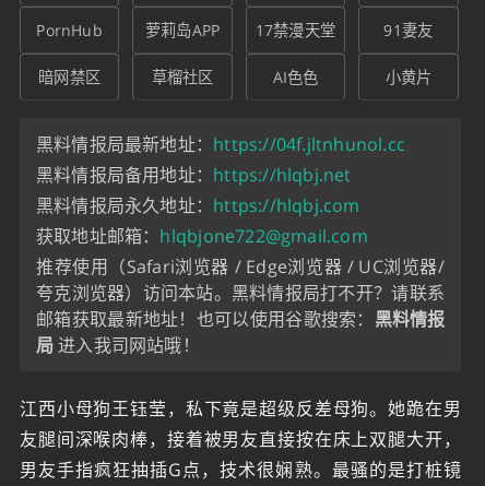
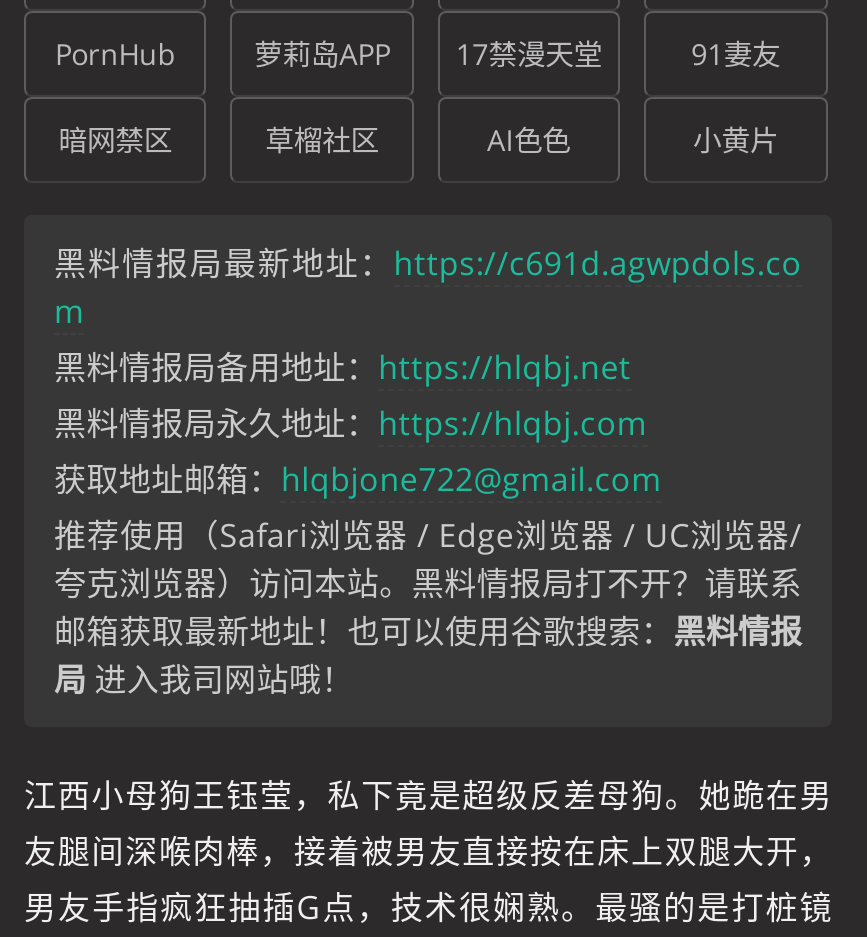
[36,132,405,156] 黑料情报局最新地址：https://04f.jltnhunol.cc -> [54,241,802,333] 黑料情报局最新地址：https://c691d.agwpdols.co | m

